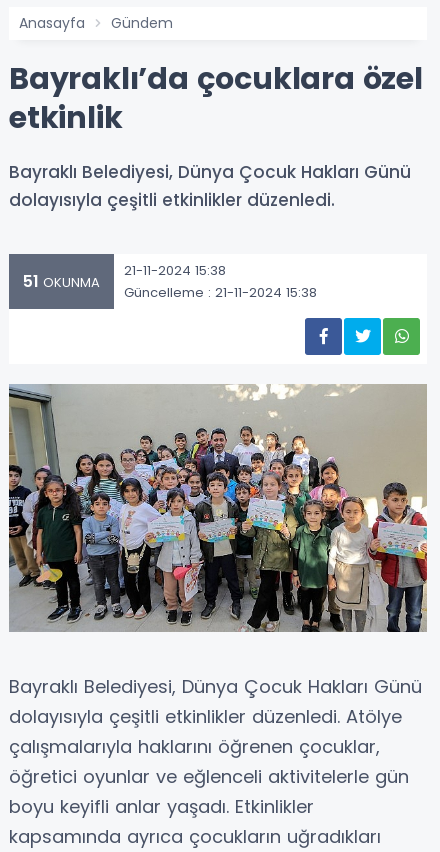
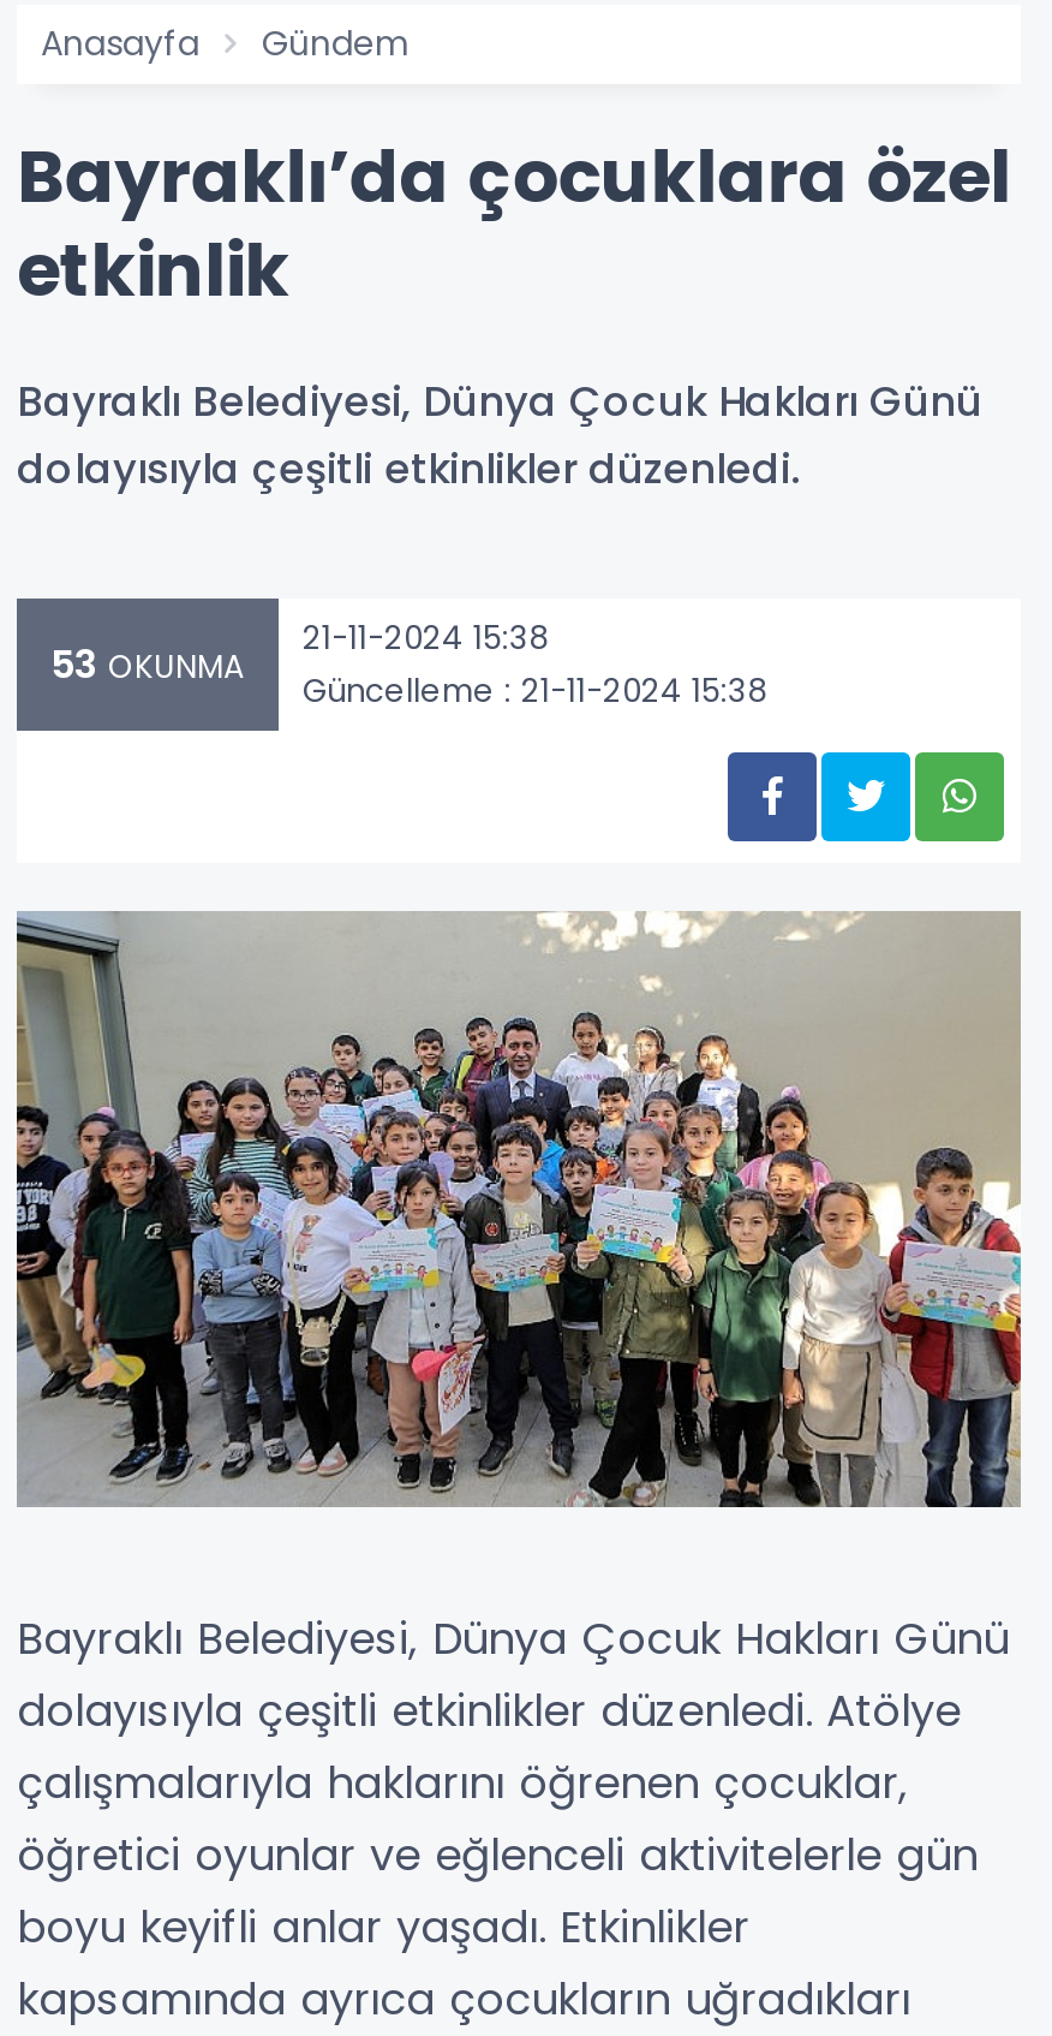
[23,260,317,301] 51 OKUNMA 21-11-2024 15:38 Güncelleme : 21-11-2024 15:38 -> [50,614,766,713] 53 OKUNMA 21-11-2024 15:38 Güncelleme : 21-11-2024 15:38

